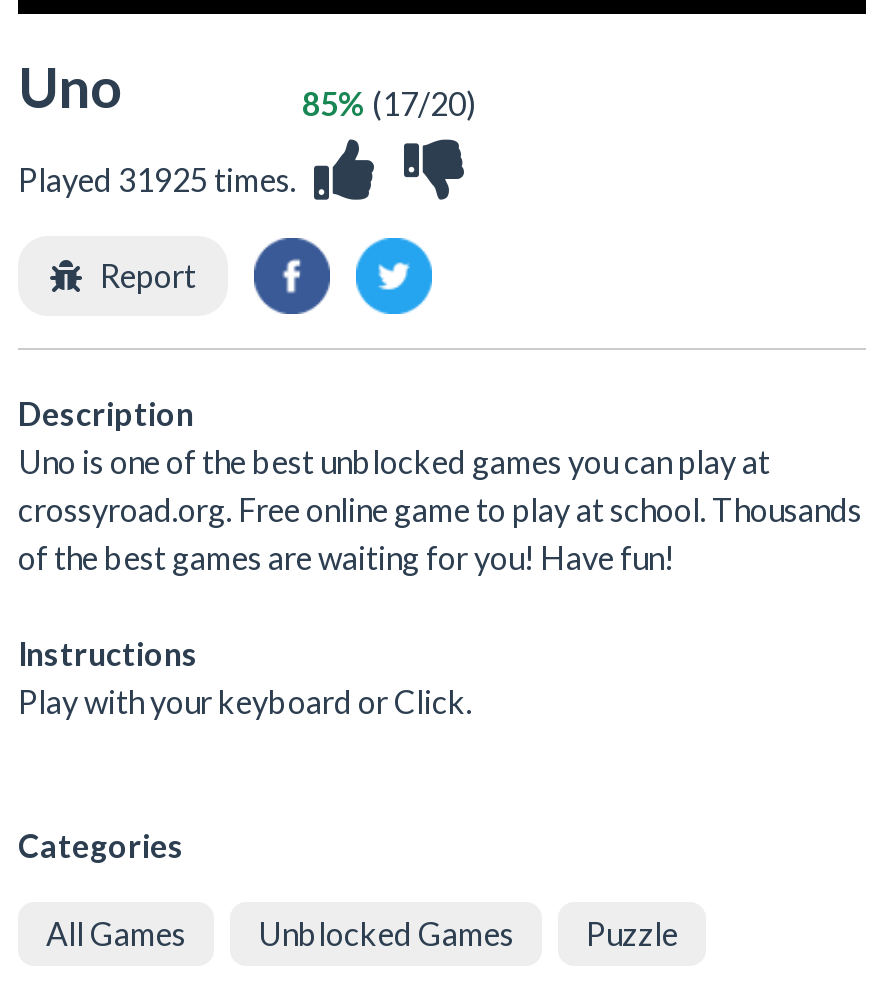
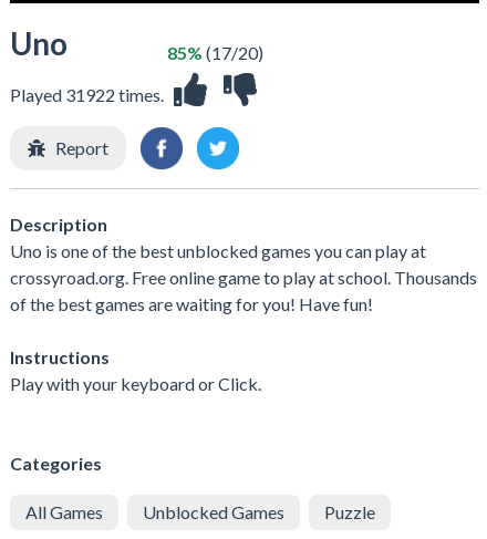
[18,160,296,198] Played 31925 times. -> [10,84,164,105] Played 31922 times.

